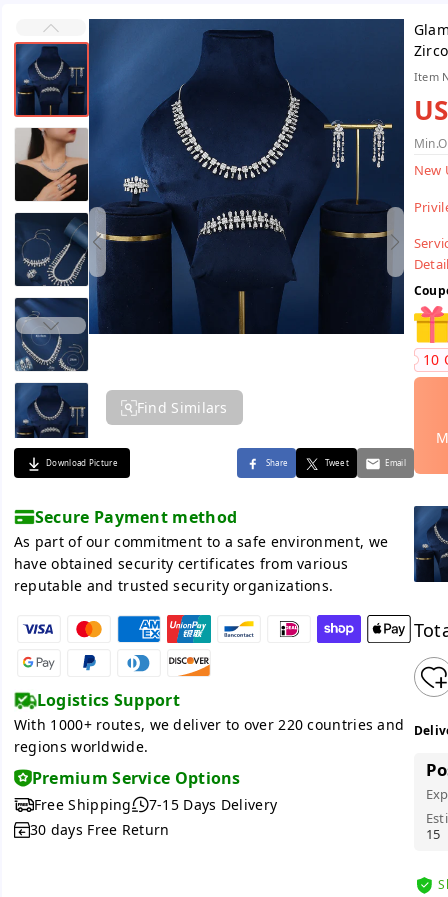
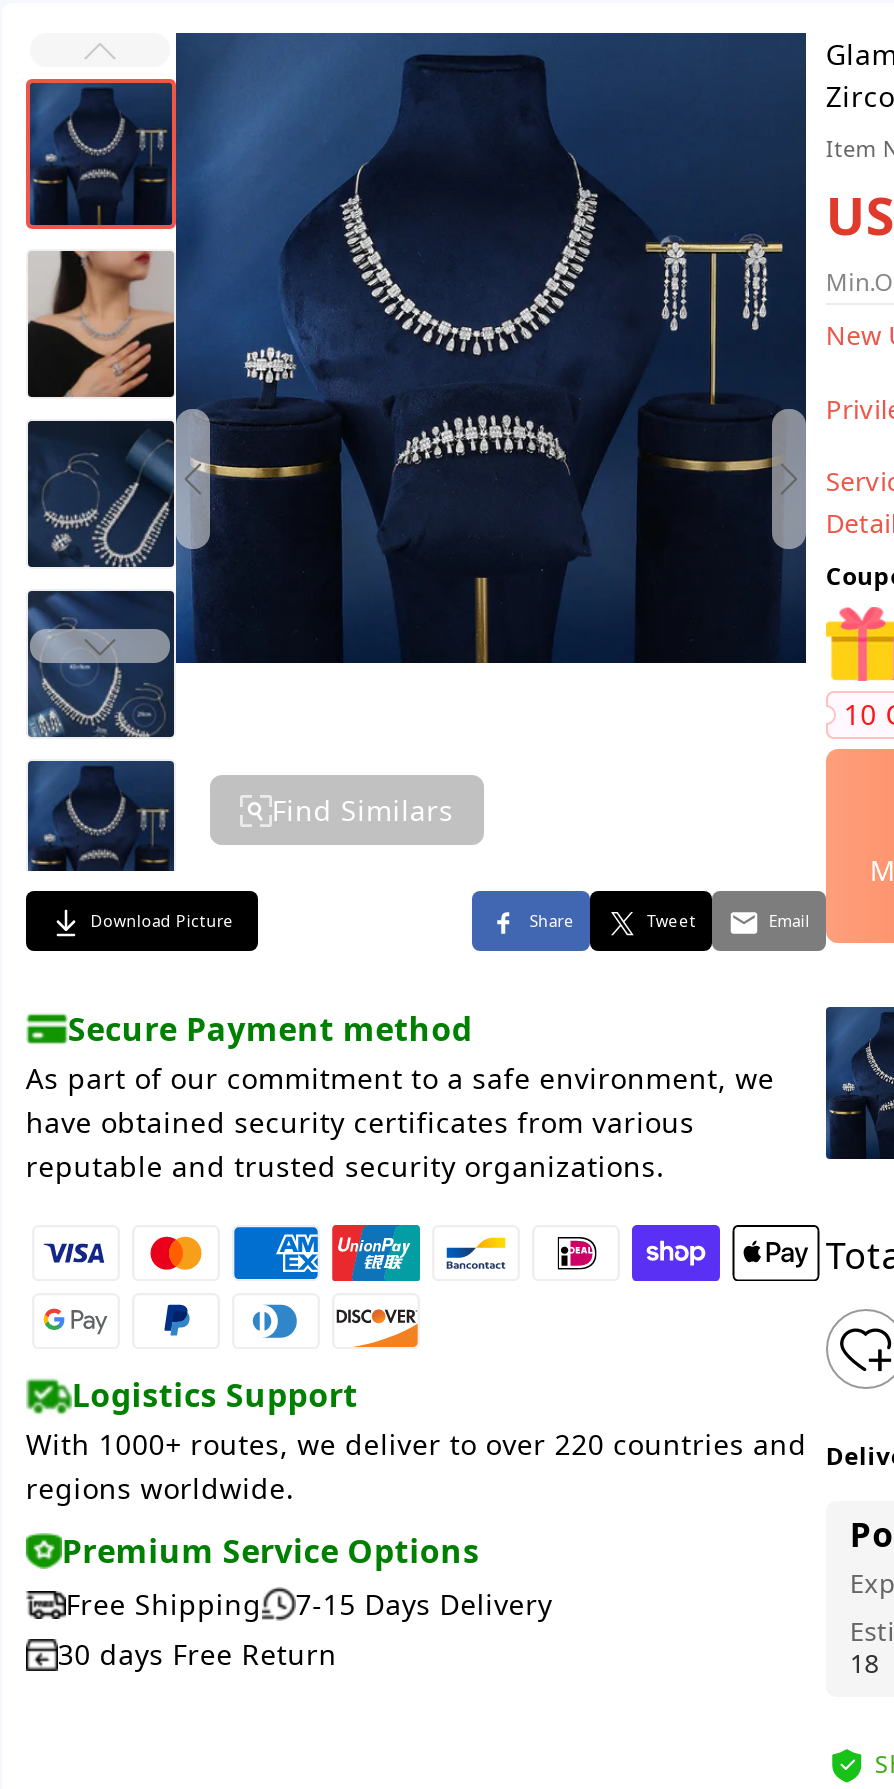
[426,824,440,842] 15 -> [850,1644,879,1680] 18

